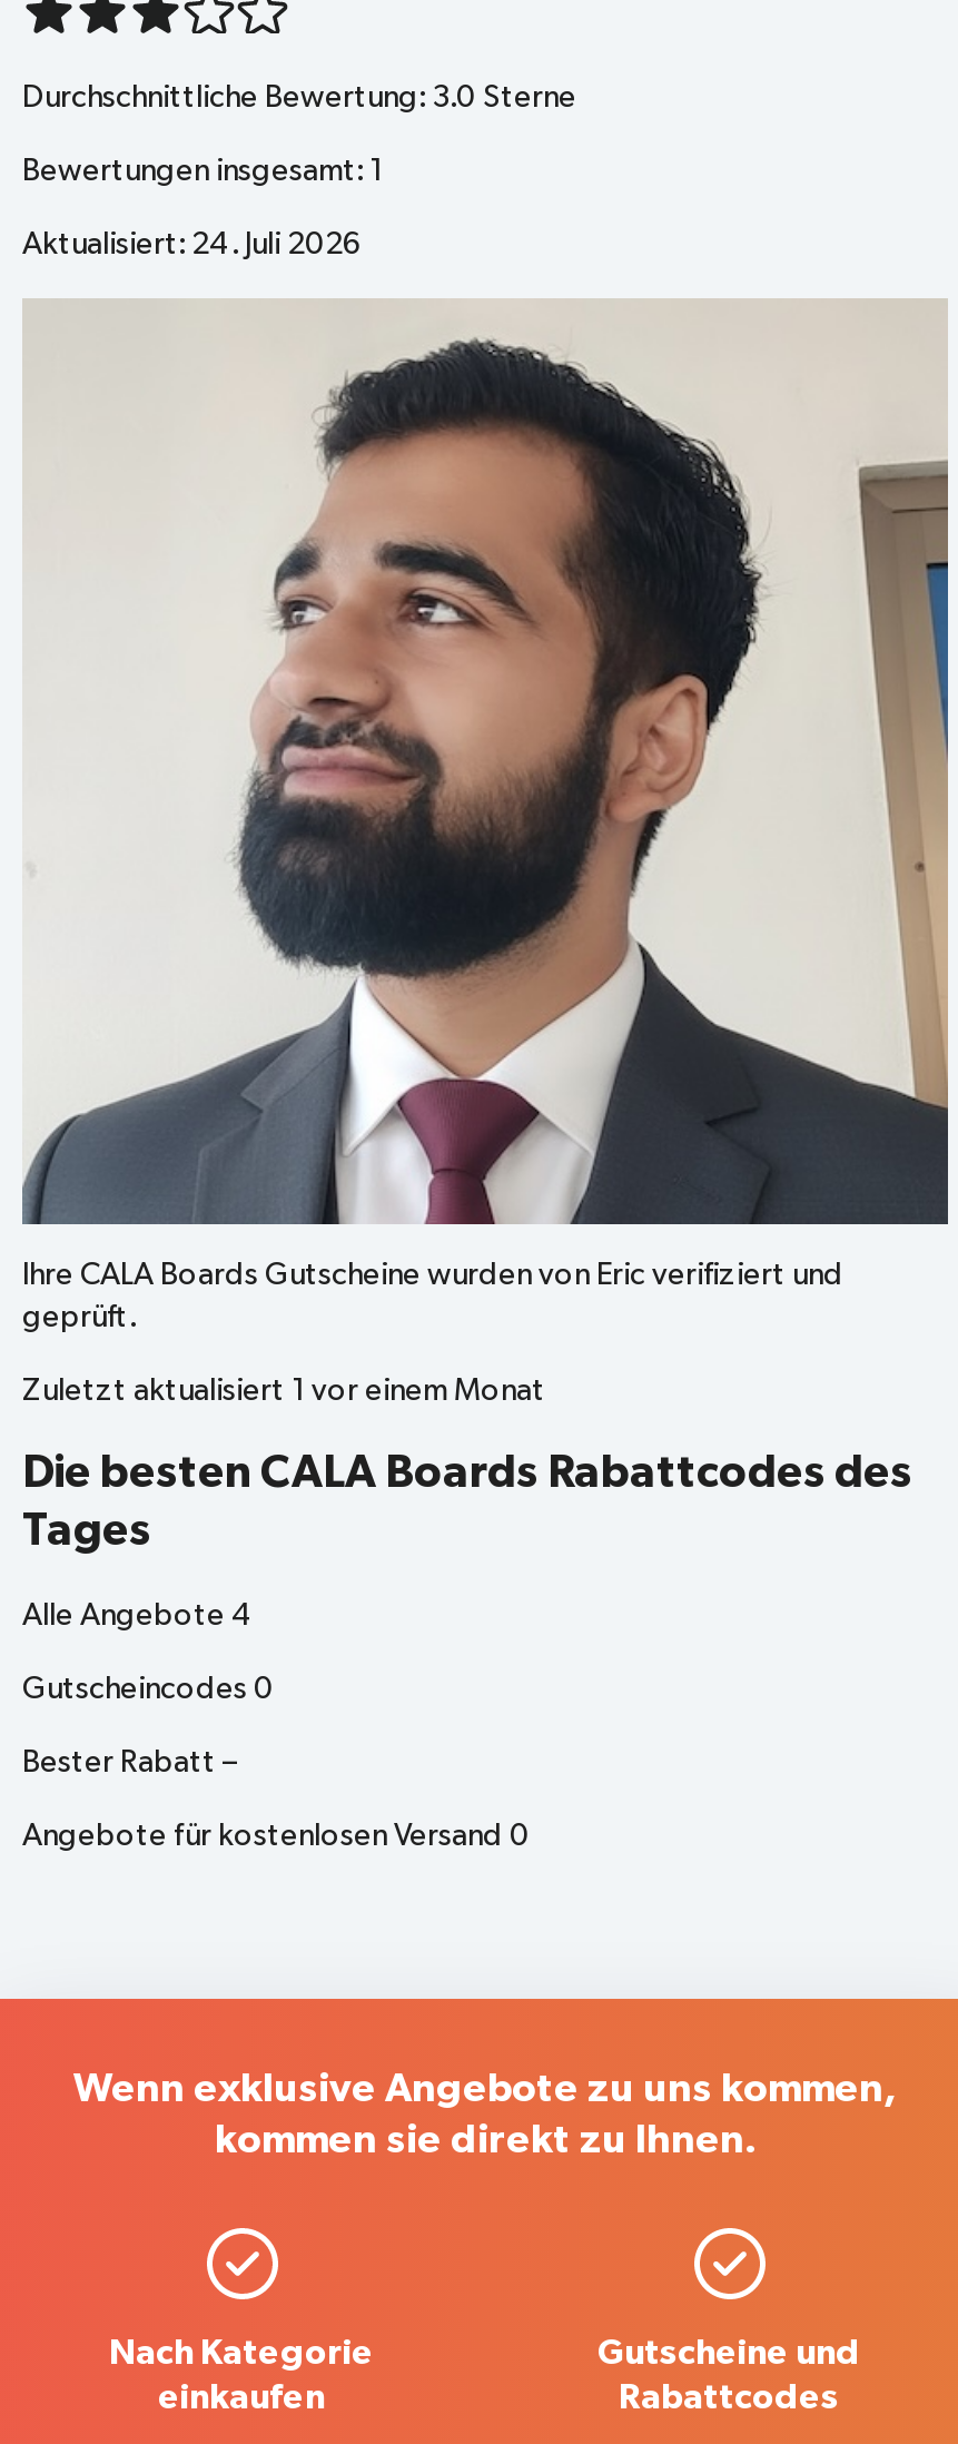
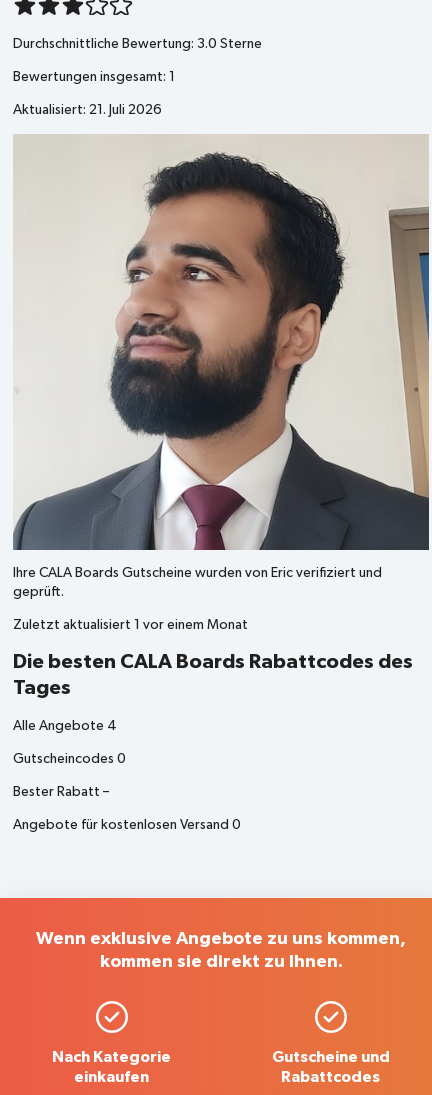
[22,230,363,261] Aktualisiert: 24. Juli 2026 -> [13,103,162,117] Aktualisiert: 21. Juli 2026

